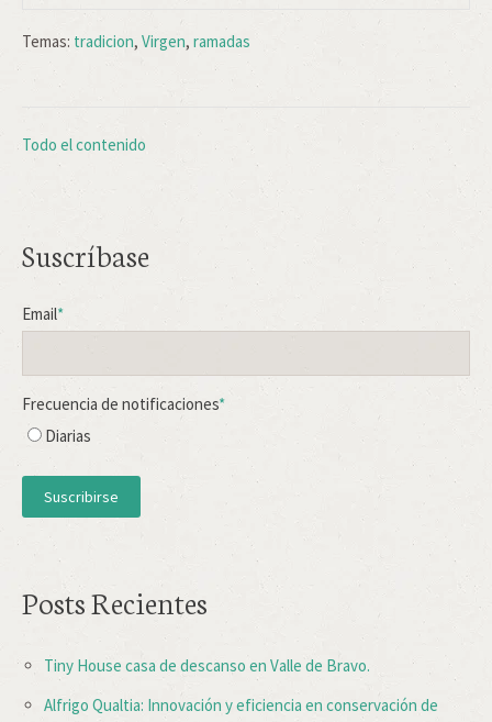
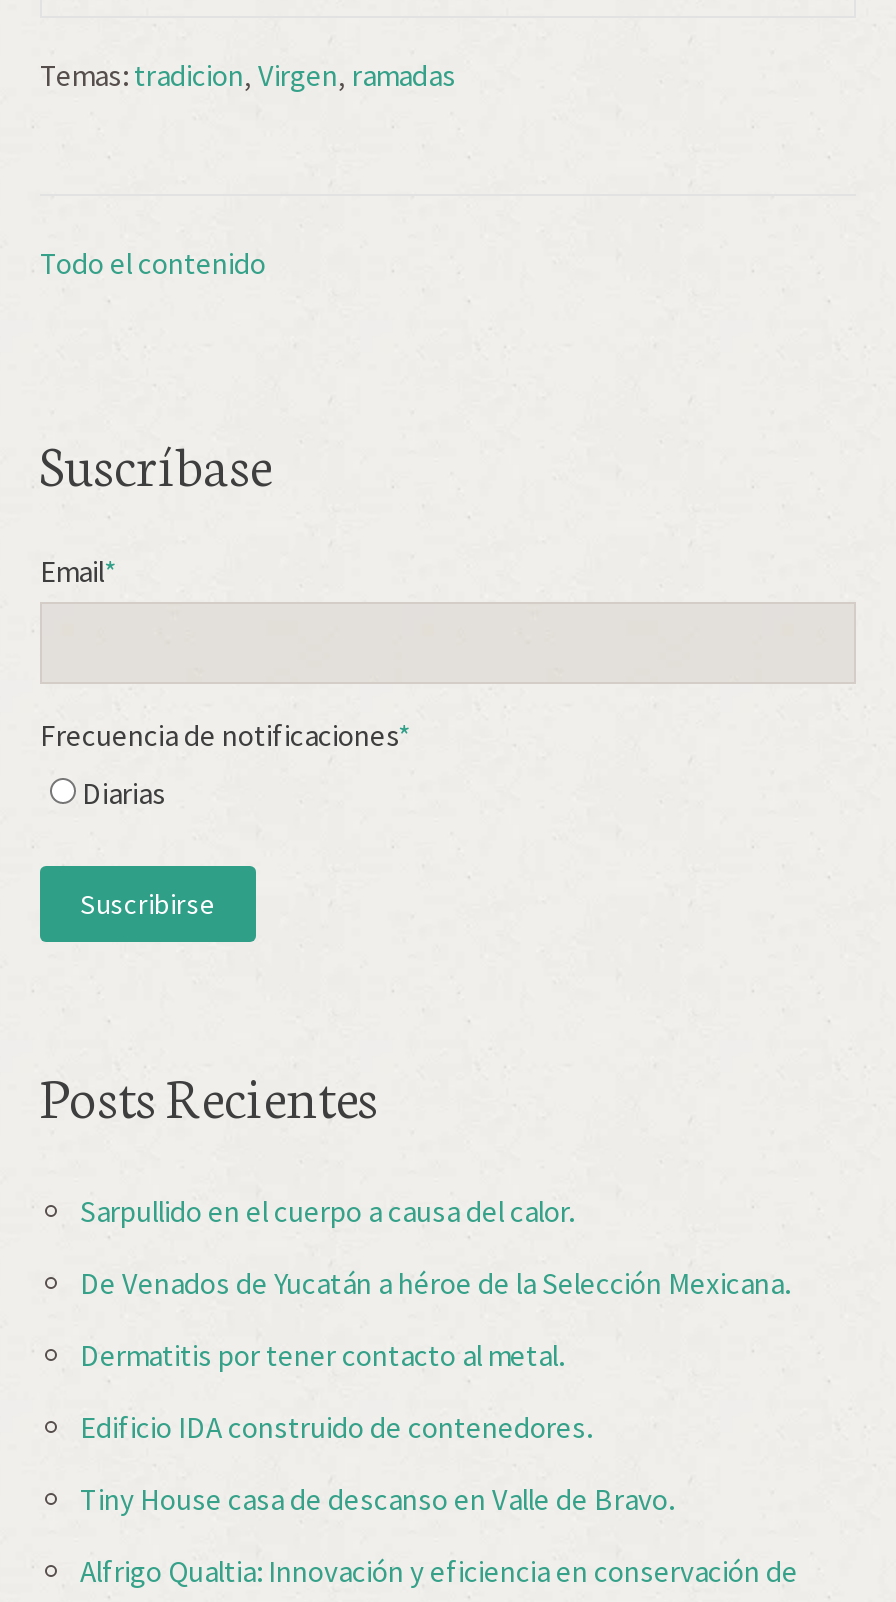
none -> [80,1192,790,1446] Sarpullido en el cuerpo a causa del calor. | De Venados de Yucatán a héroe de la Selección Mexicana. | Dermatitis por tener contacto al metal. | Edificio IDA construido de contenedores.

